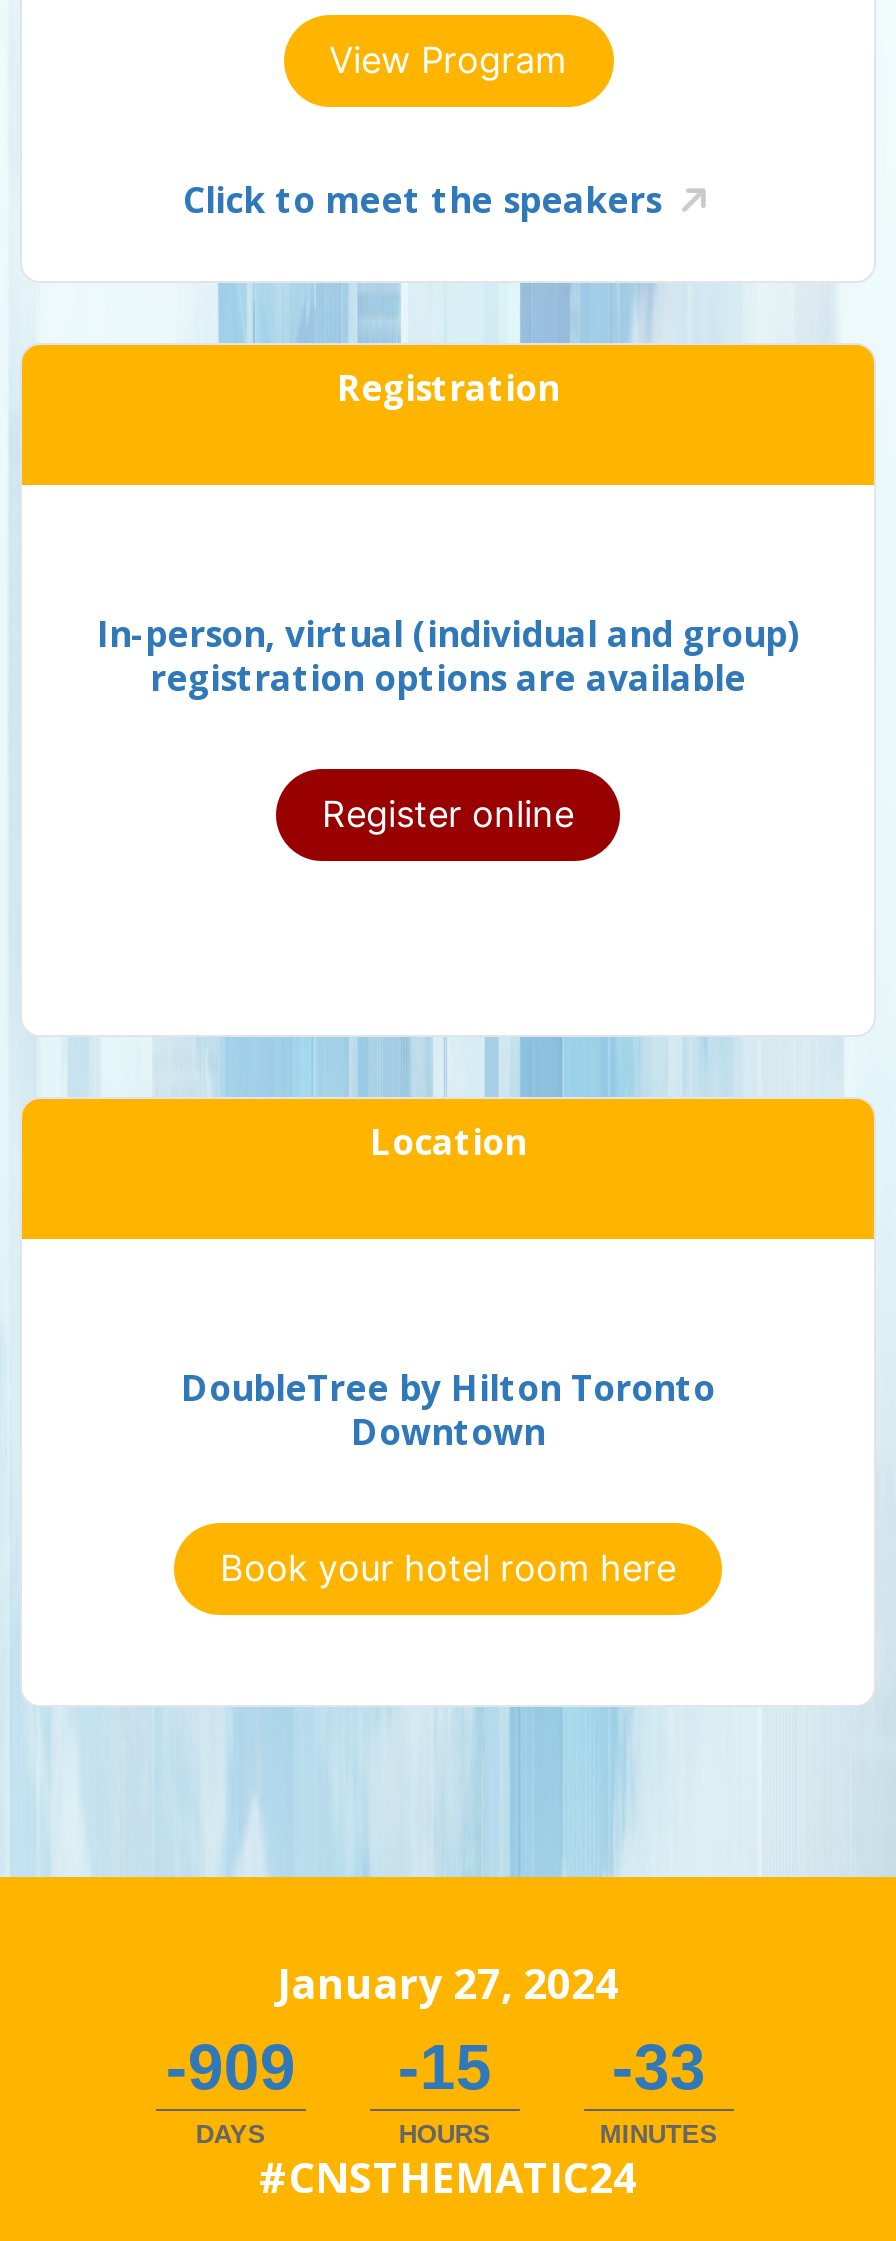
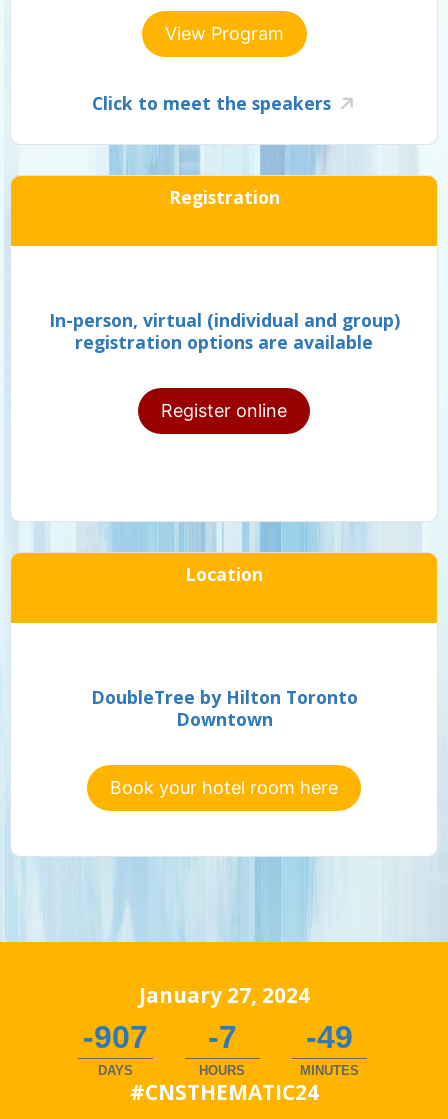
[166,2032,296,2104] -909 -> [83,1019,148,1055] -907
[398,2032,492,2104] -15 -> [208,1019,237,1055] -7
[612,2032,706,2104] -33 -> [306,1019,353,1055] -49

